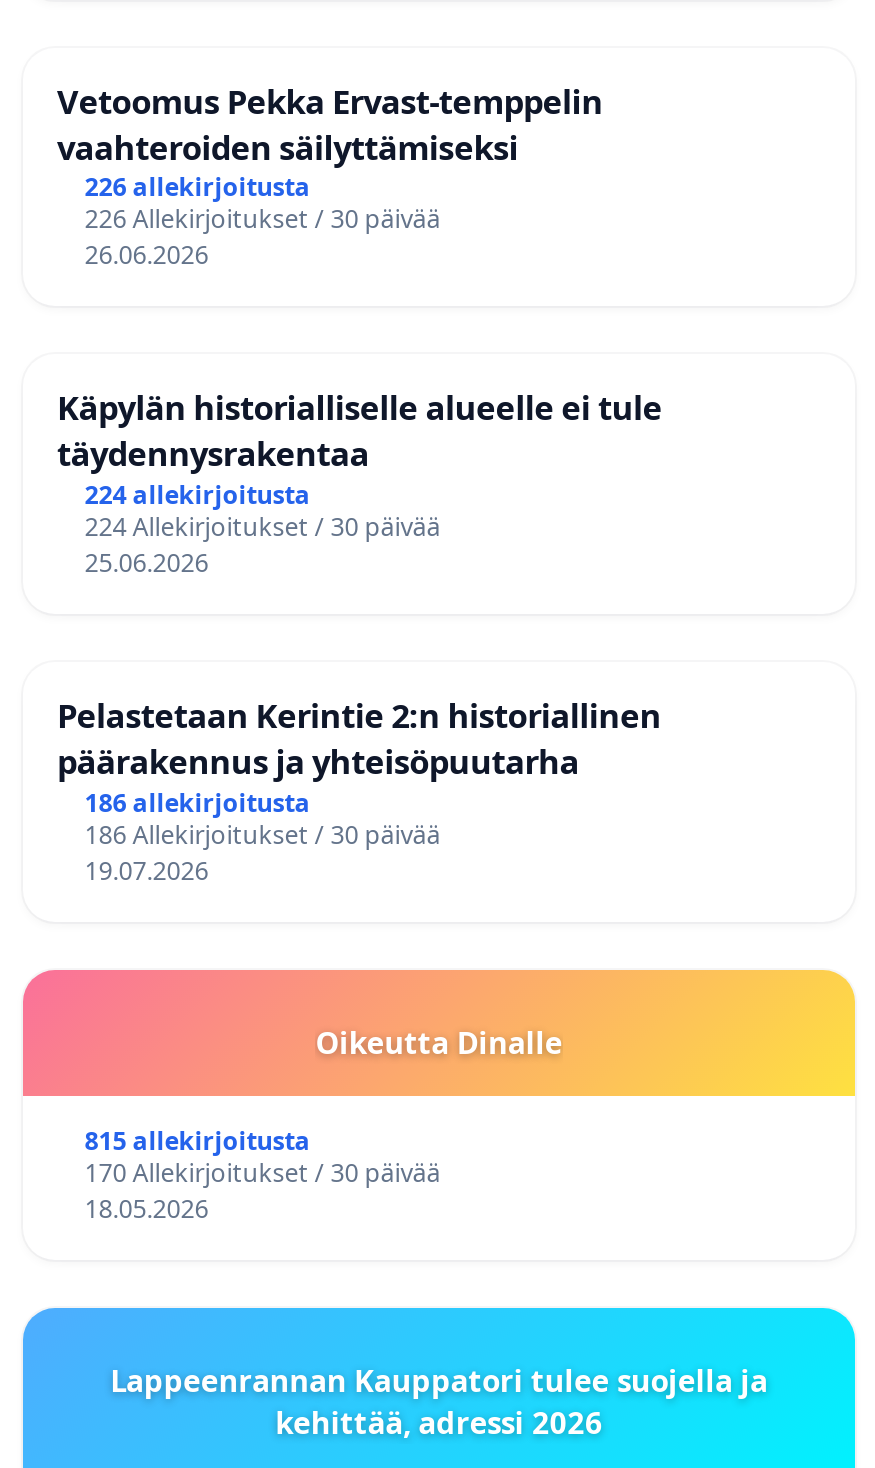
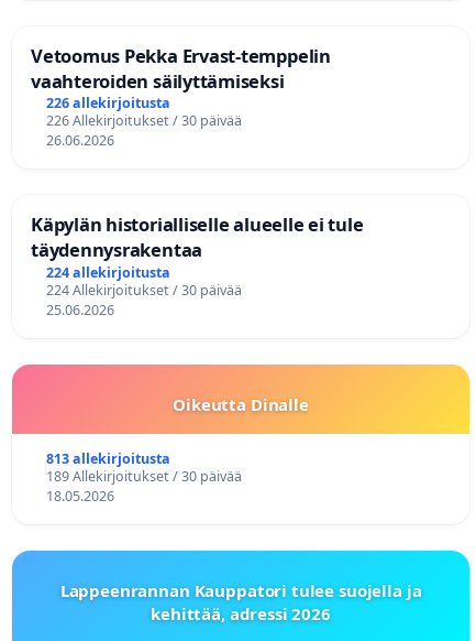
[57,693,661,888] Pelastetaan Kerintie 2:n historiallinen | päärakennus ja yhteisöpuutarha | 186 allekirjoitusta | 186 Allekirjoitukset / 30 päivää | 19.07.2026 -> none
[85,1124,311,1158] 815 allekirjoitusta -> [46,450,170,468] 813 allekirjoitusta
[85,1156,441,1190] 170 Allekirjoitukset / 30 päivää -> [46,467,242,486] 189 Allekirjoitukset / 30 päivää

